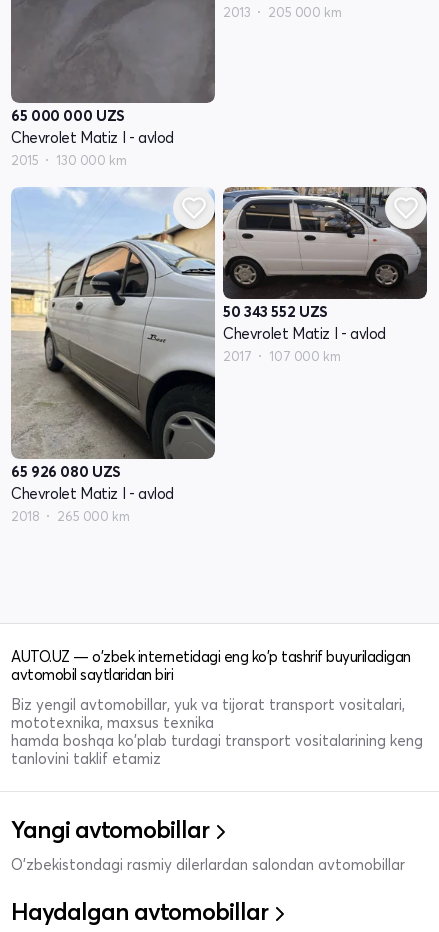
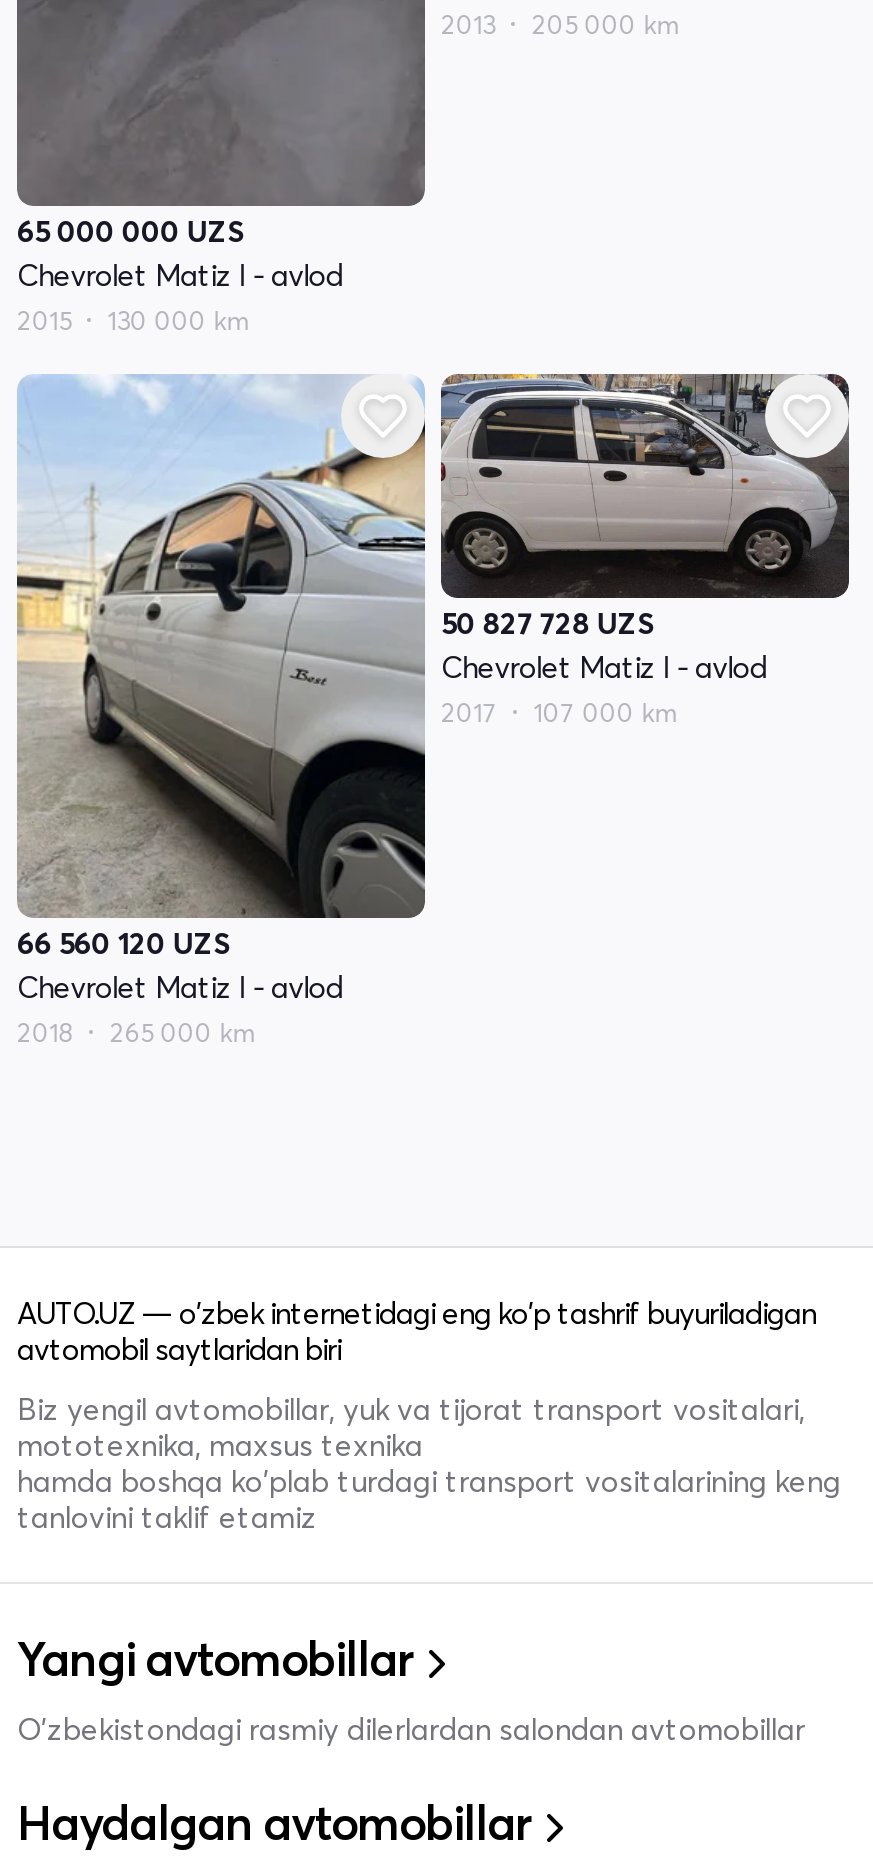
[223,302,328,321] 50 343 552 UZS -> [441,604,655,642] 50 827 728 UZS
[11,462,121,481] 65 926 080 UZS -> [17,924,231,962] 66 560 120 UZS

